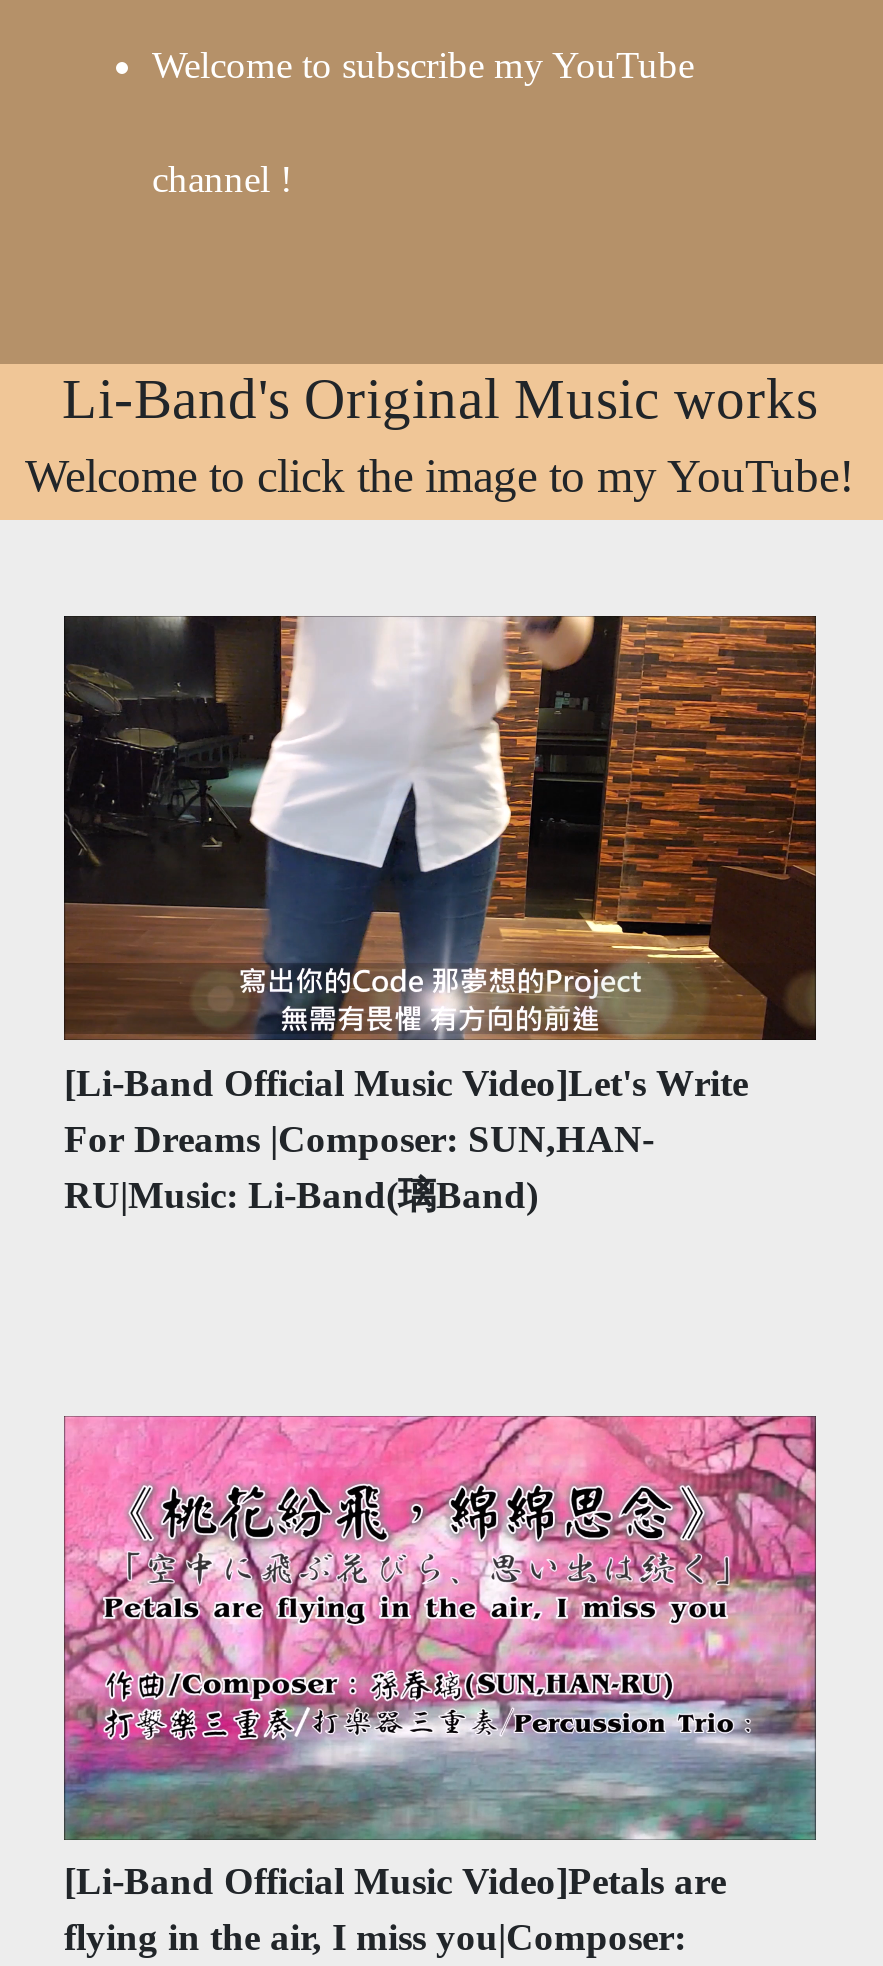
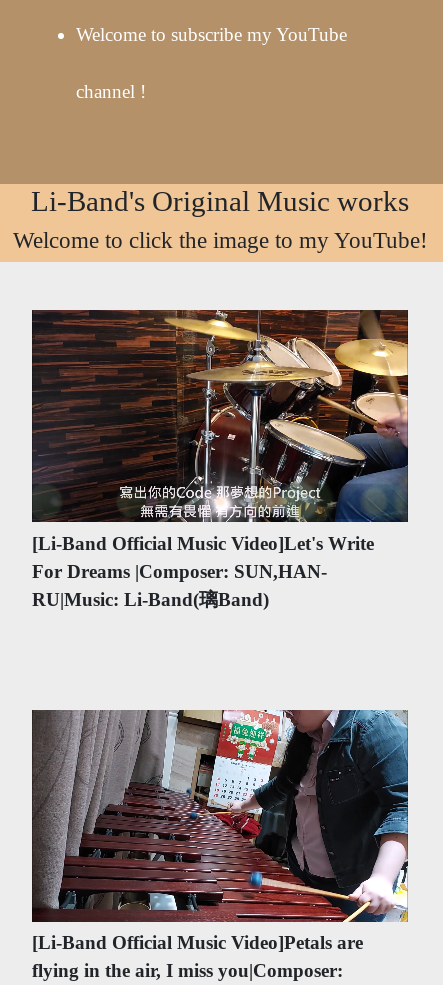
[64,614,818,1042] [image] -> [32,309,409,523] [image]
[62,1414,818,1842] [image] -> [31,709,409,923] [image]

